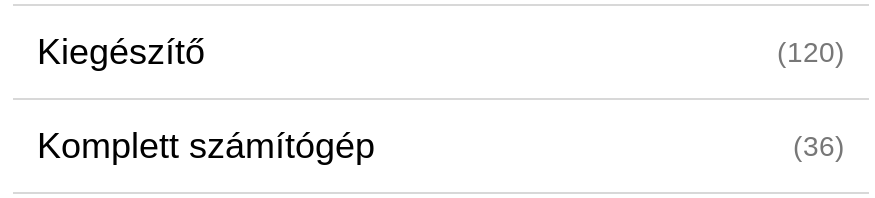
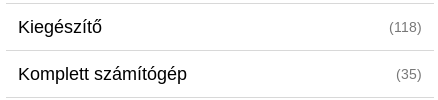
[777,36,845,68] (120) -> [389,19,422,35] (118)
[793,130,845,162] (36) -> [396,66,422,82] (35)

